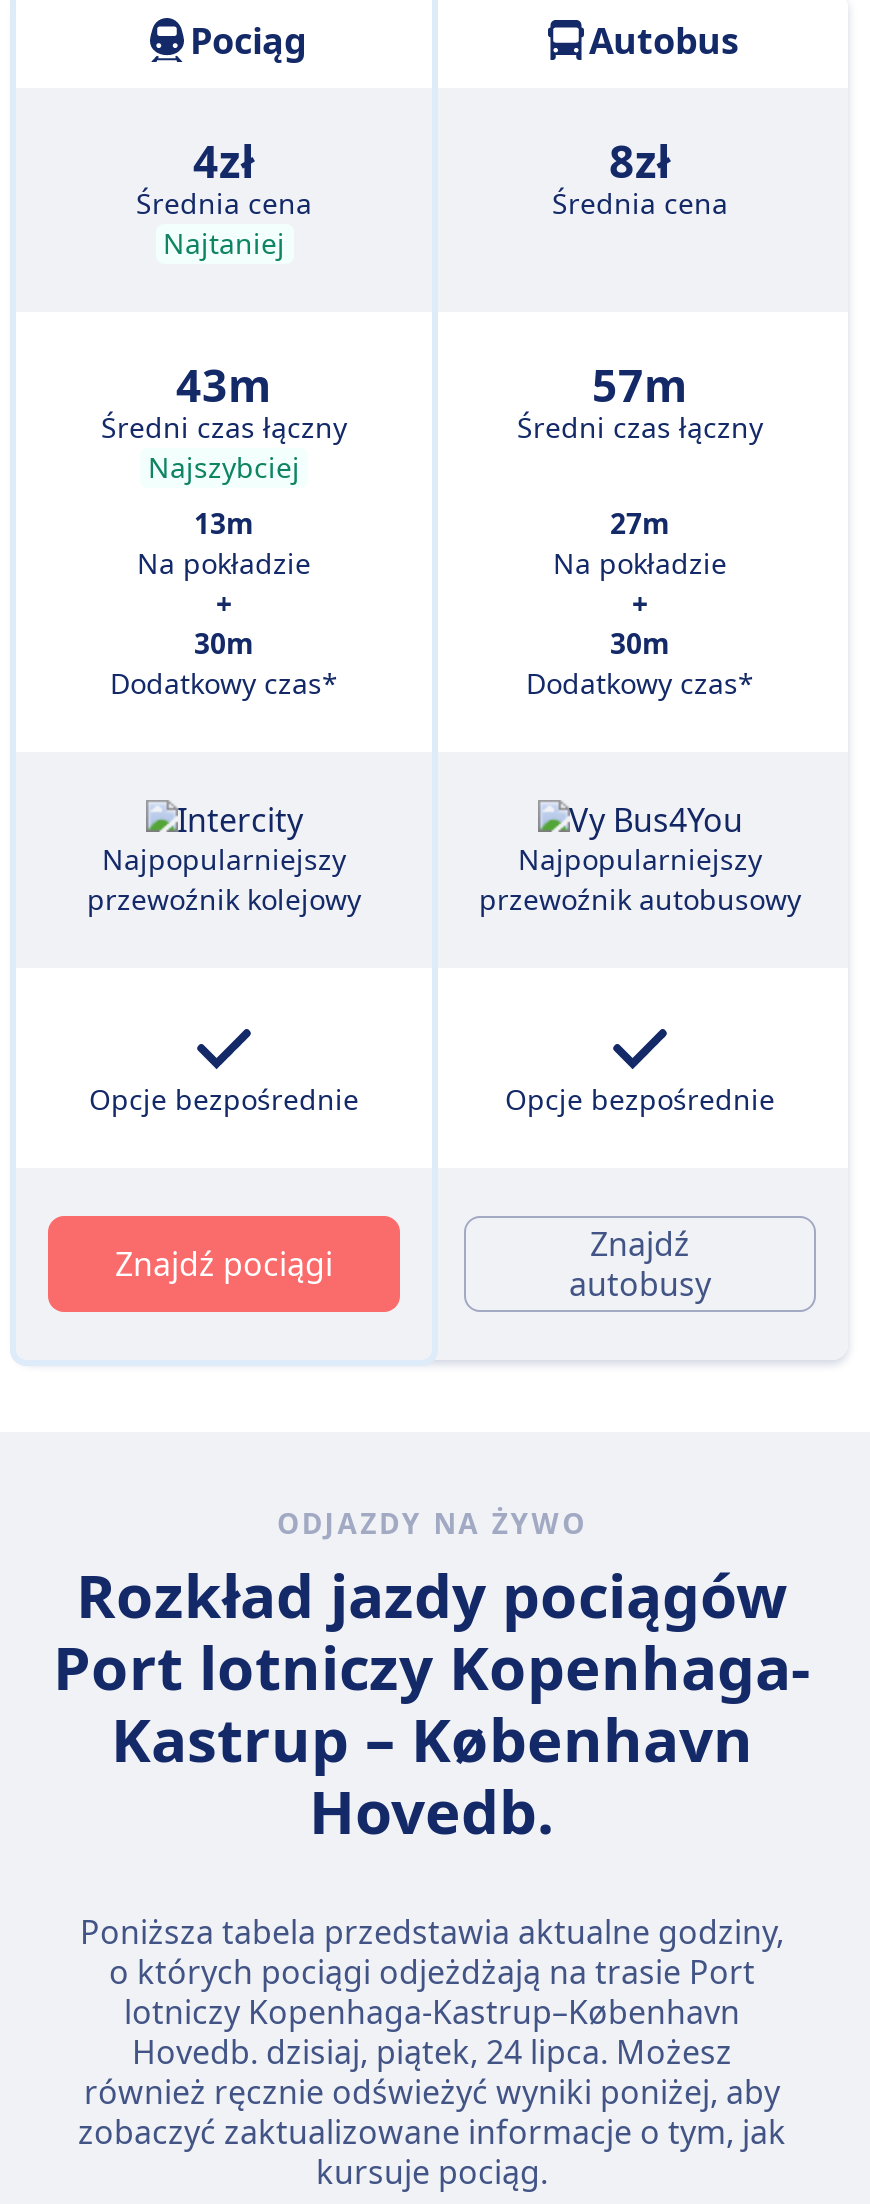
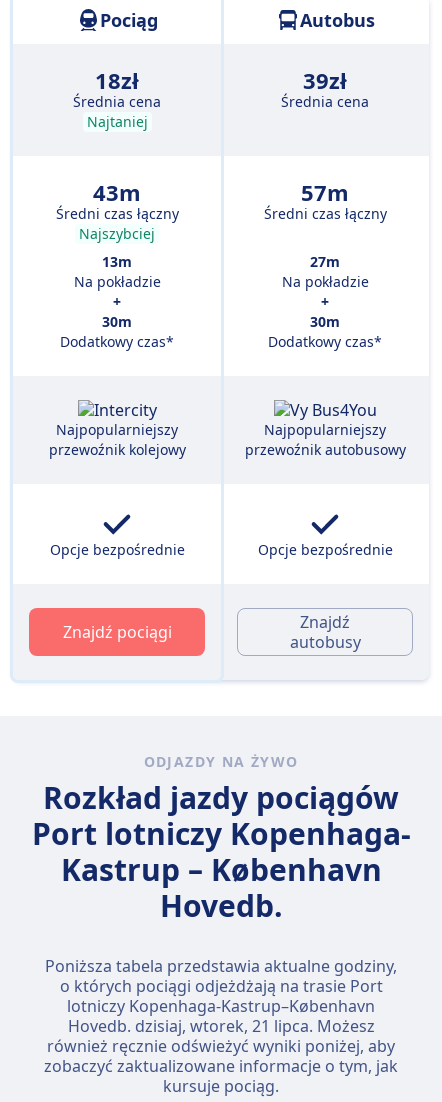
[193,130,255,190] 4zł -> [95,65,139,95] 18zł
[609,130,671,190] 8zł -> [303,65,347,95] 39zł
[132,2030,732,2074] Hovedb. dzisiaj, piątek, 24 lipca. Możesz -> [67,1015,374,1037] Hovedb. dzisiaj, wtorek, 21 lipca. Możesz

